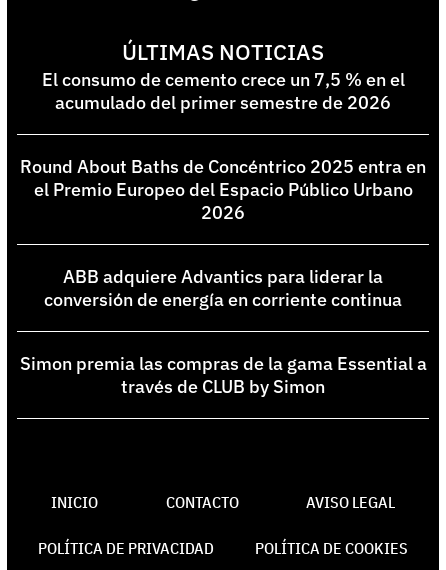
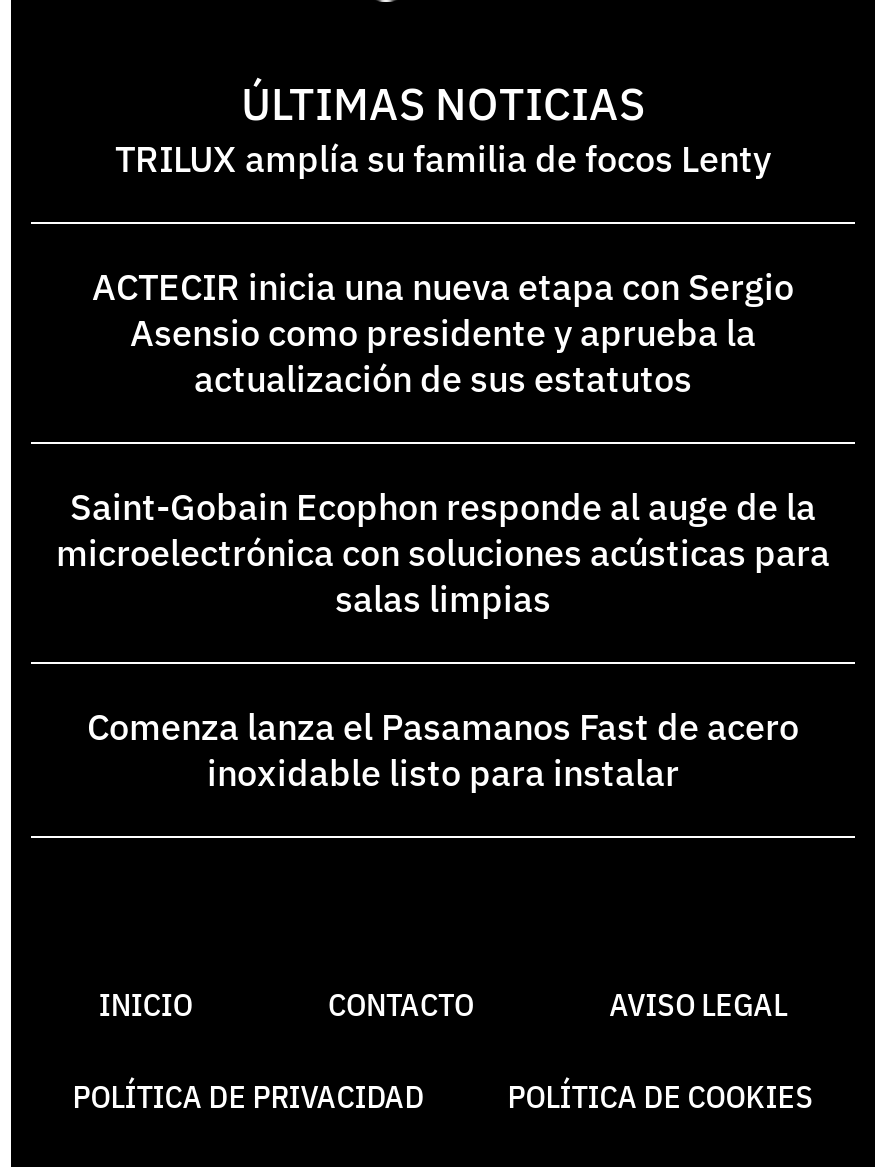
[41,68,404,114] El consumo de cemento crece un 7,5 % en el | acumulado del primer semestre de 2026 -> [115,136,771,182] TRILUX amplía su familia de focos Lenty
[20,155,426,224] Round About Baths de Concéntrico 2025 entra en | el Premio Europeo del Espacio Público Urbano | 2026 -> [92,264,794,402] ACTECIR inicia una nueva etapa con Sergio | Asensio como presidente y aprueba la | actualización de sus estatutos
[44,265,402,311] ABB adquiere Advantics para liderar la | conversión de energía en corriente continua -> [56,484,830,622] Saint-Gobain Ecophon responde al auge de la | microelectrónica con soluciones acústicas para | salas limpias
[19,352,426,398] Simon premia las compras de la gama Essential a | través de CLUB by Simon -> [87,704,799,796] Comenza lanza el Pasamanos Fast de acero | inoxidable listo para instalar

